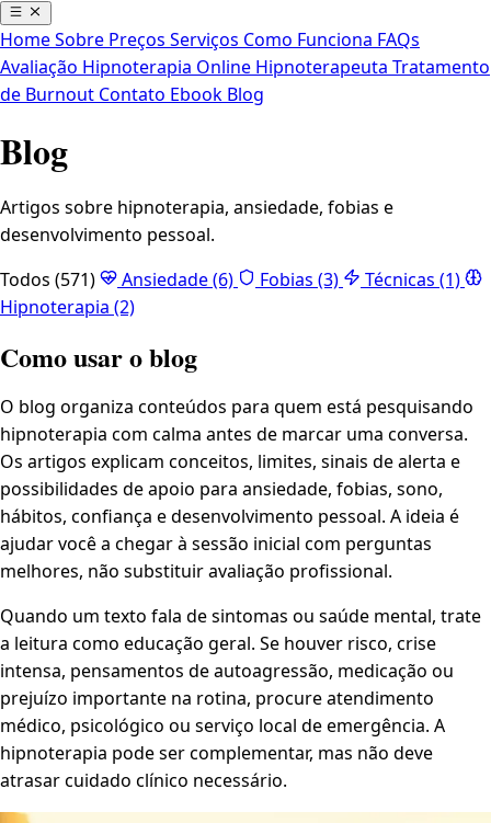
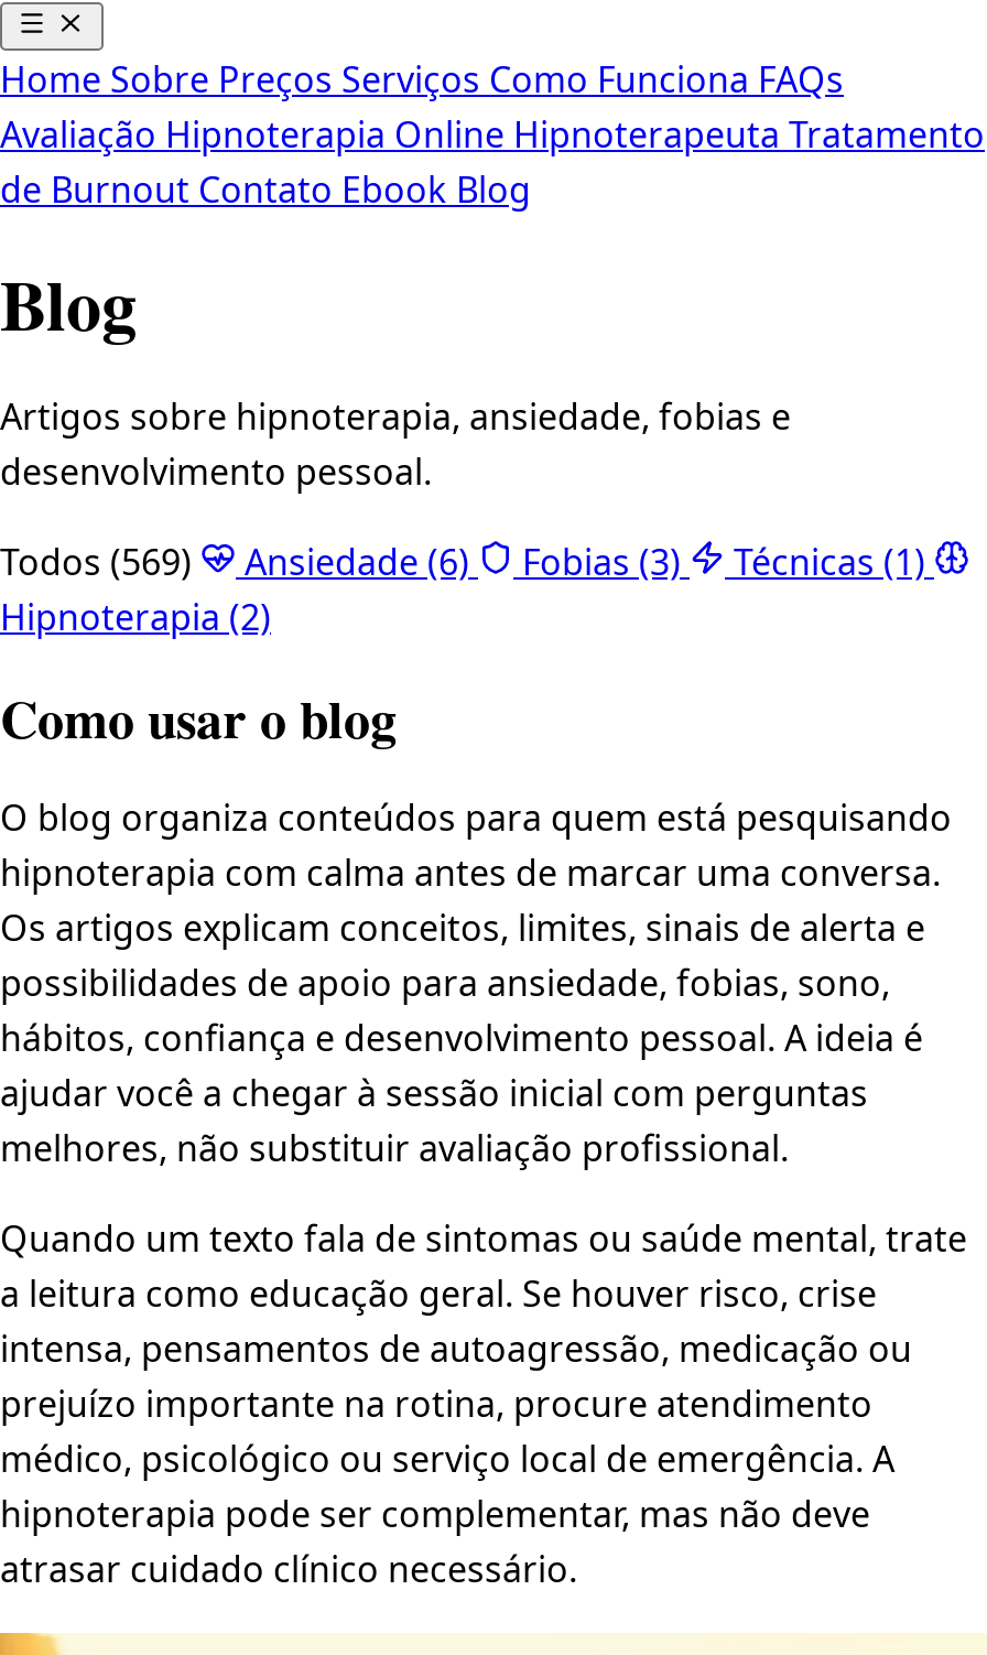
[0,267,460,291] Todos (571) Ansiedade (6) Fobias (3) Técnicas (1) -> [0,537,925,586] Todos (569) Ansiedade (6) Fobias (3) Técnicas (1)

